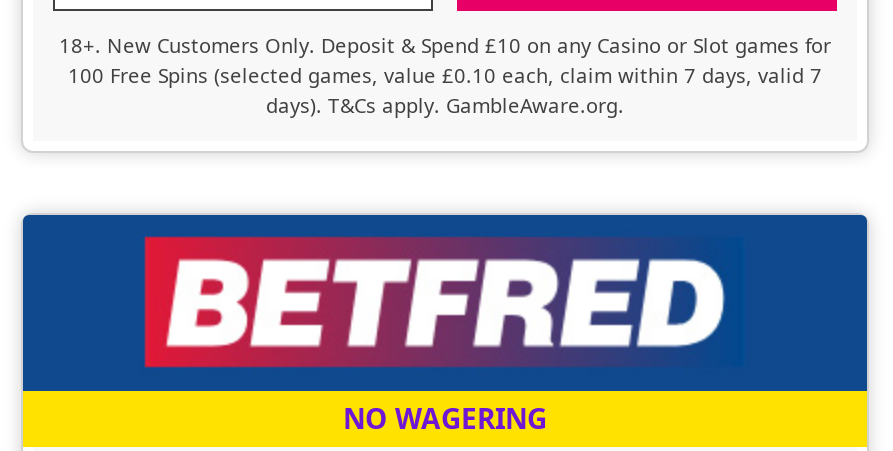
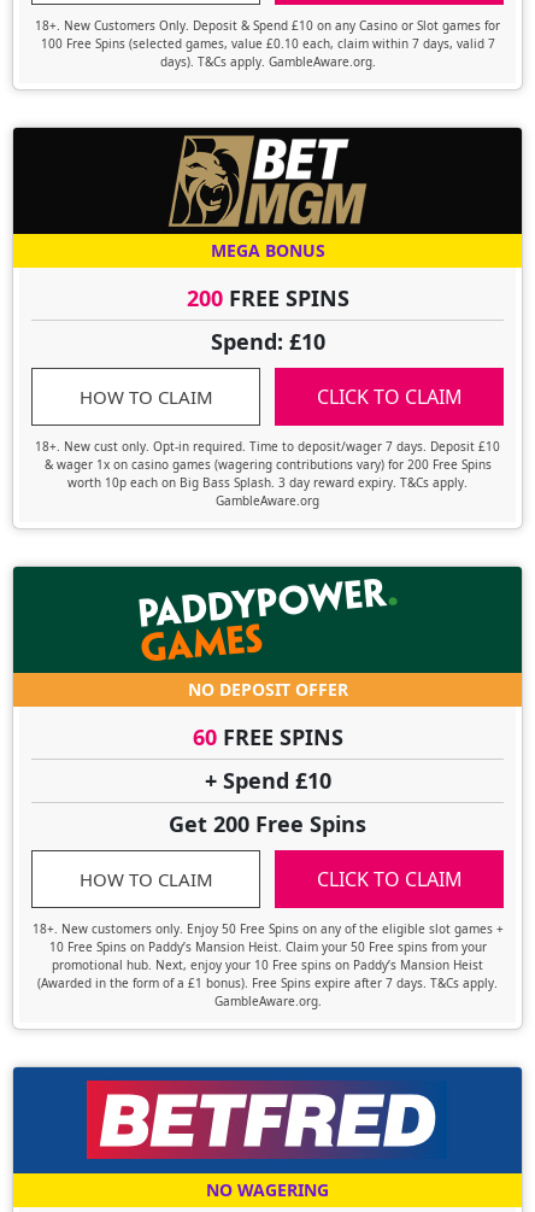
none -> [12,127,523,509] [image] | MEGA BONUS | 200 FREE SPINS | Spend: £10 | CLICK TO CLAIM | HOW TO CLAIM | 18+. New cust only. Opt-in required. Time to deposit/wager 7 days. Deposit £10 | & wager 1x on casino games (wagering contributions vary) for 200 Free Spins | worth 10p each on Big Bass Splash. 3 day reward expiry. T&Cs apply. | GambleAware.org
none -> [12,564,523,1010] [image] | NO DEPOSIT OFFER | 60 FREE SPINS | + Spend £10 | Get 200 Free Spins | CLICK TO CLAIM | HOW TO CLAIM | 18+. New customers only. Enjoy 50 Free Spins on any of the eligible slot games + | 10 Free Spins on Paddy’s Mansion Heist. Claim your 50 Free spins from your | promotional hub. Next, enjoy your 10 Free spins on Paddy’s Mansion Heist | (Awarded in the form of a £1 bonus). Free Spins expire after 7 days. T&Cs apply. | GambleAware.org.

